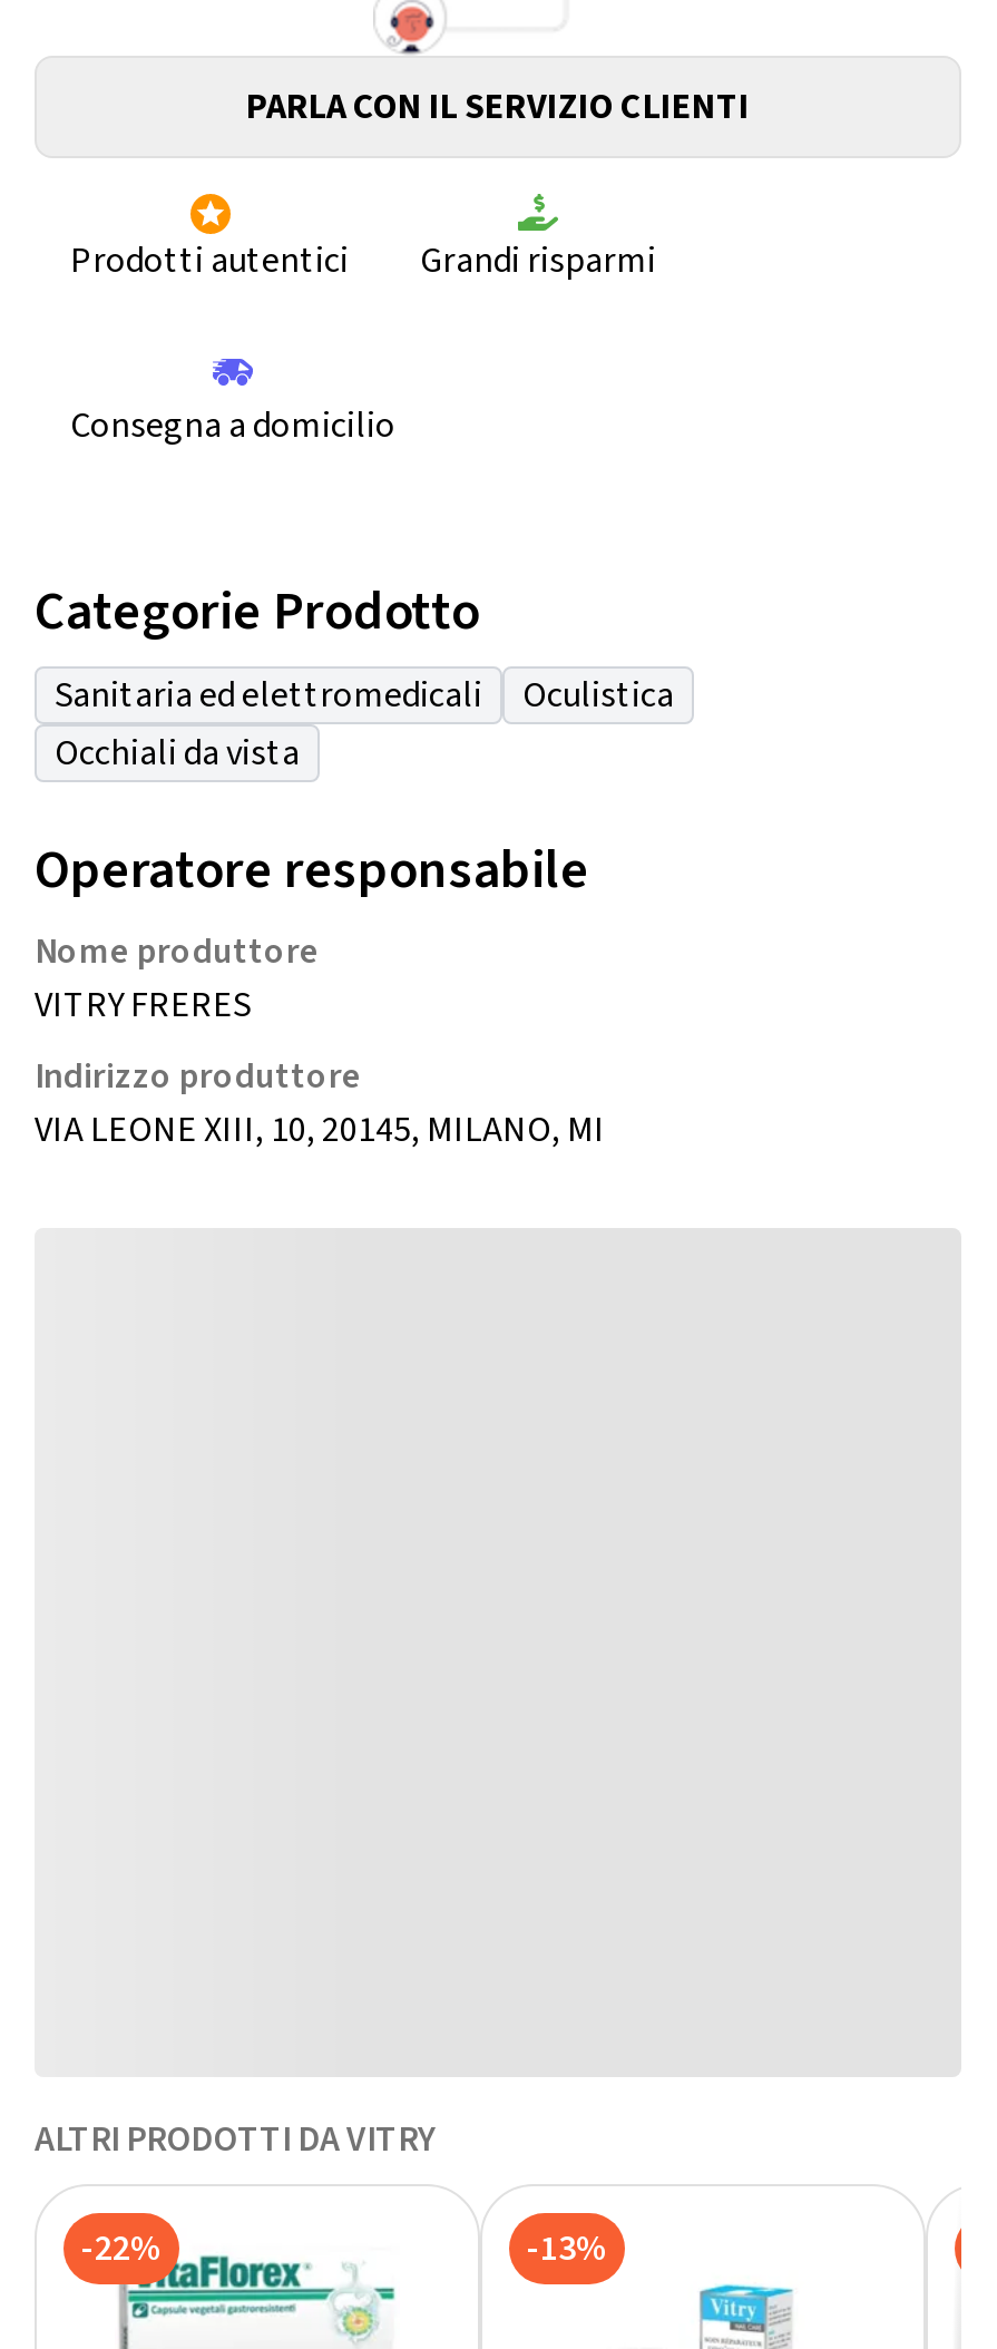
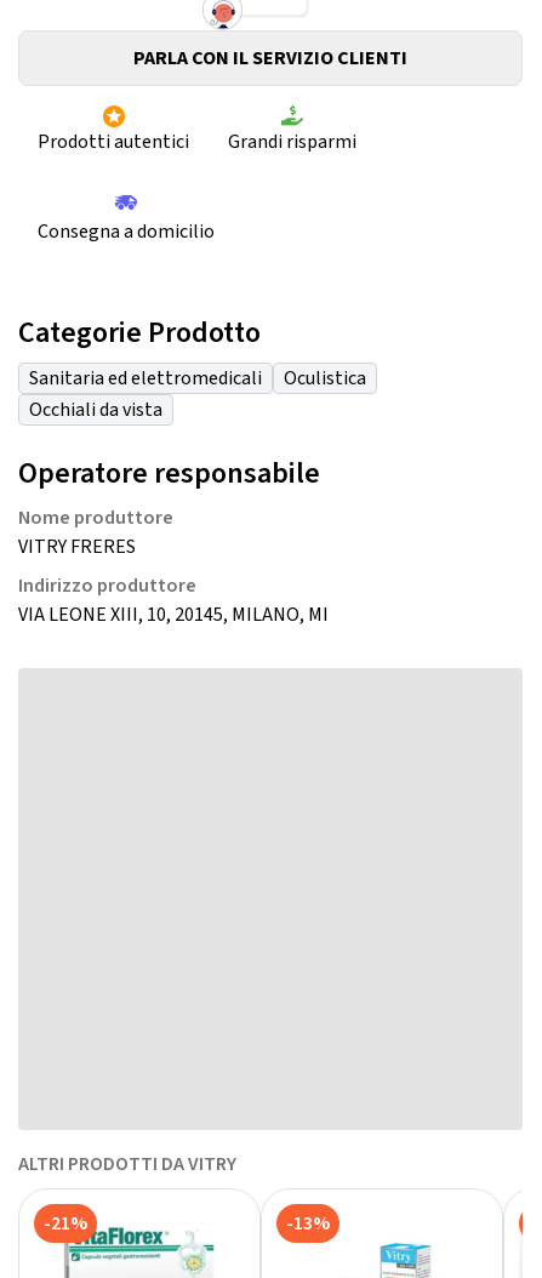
[81,2224,162,2273] -22% -> [44,1210,87,1237] -21%

